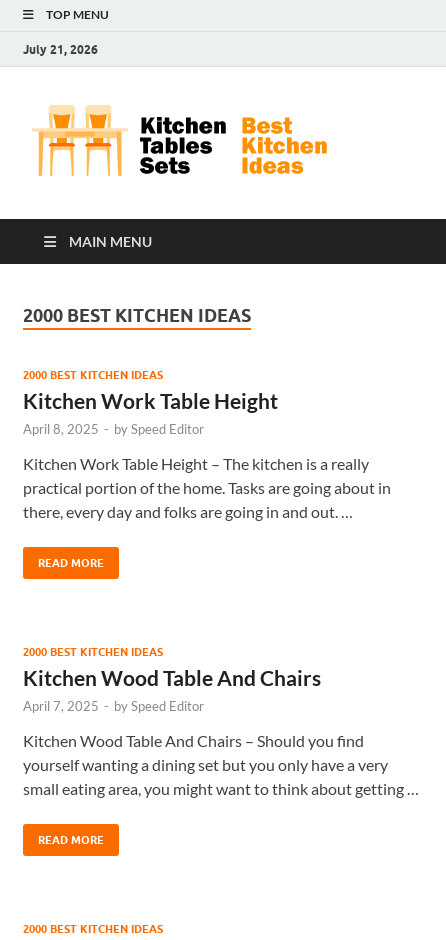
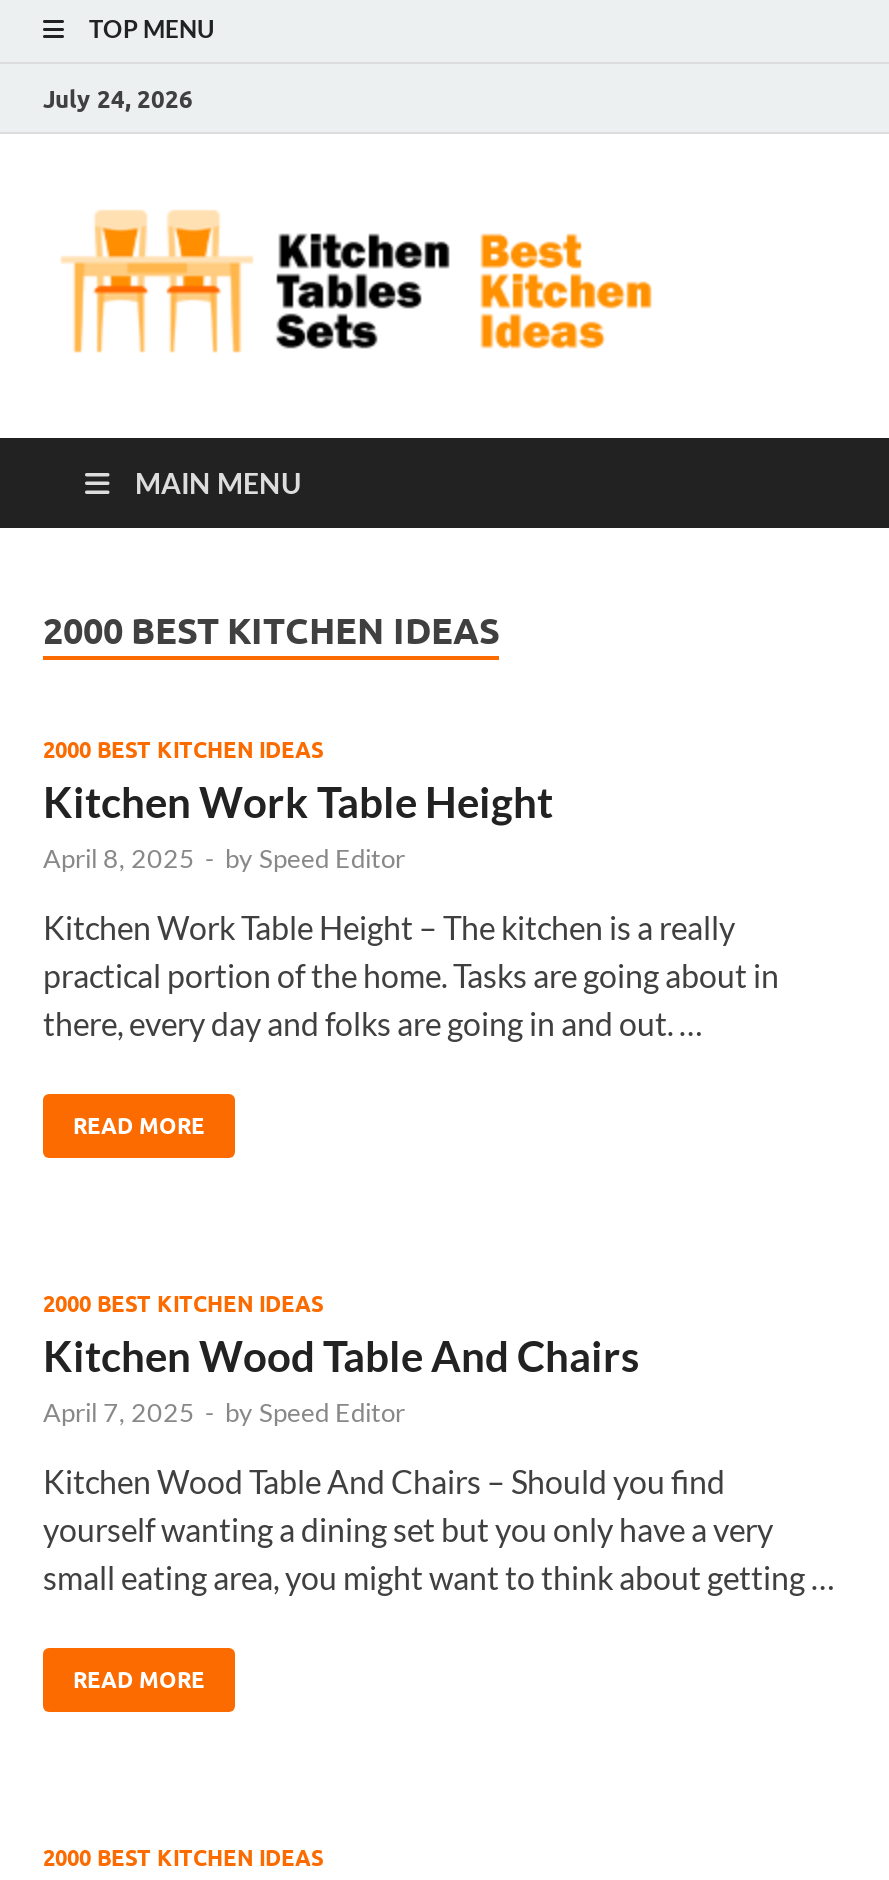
[23,41,98,56] July 21, 2026 -> [43,83,193,113] July 24, 2026

